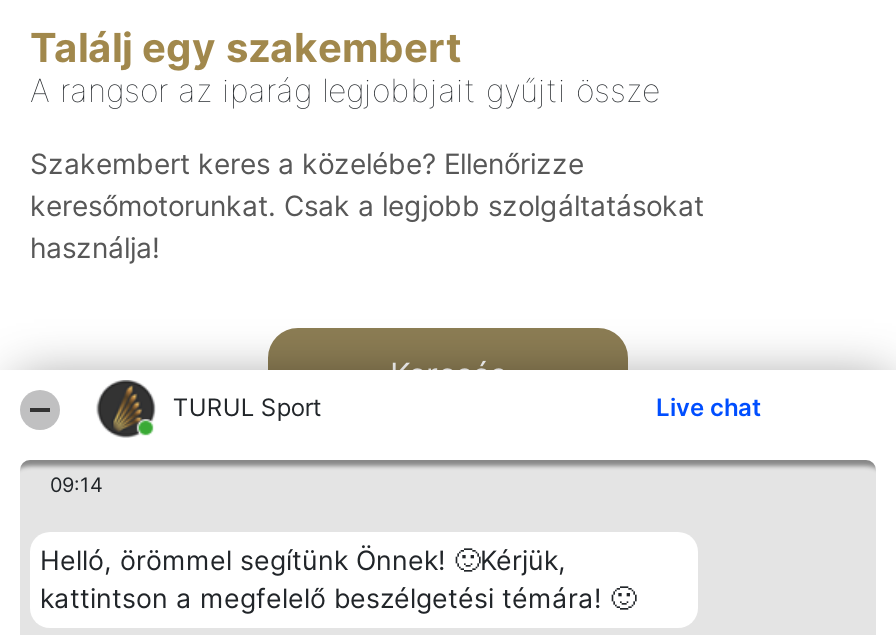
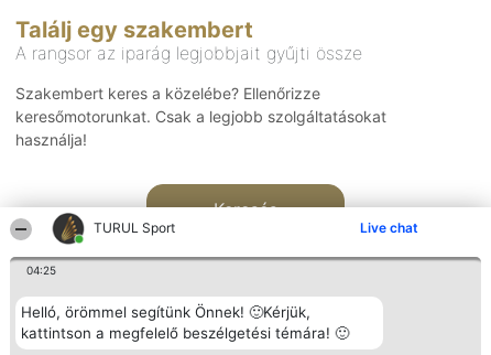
[50,472,102,496] 09:14 -> [26,263,56,277] 04:25

